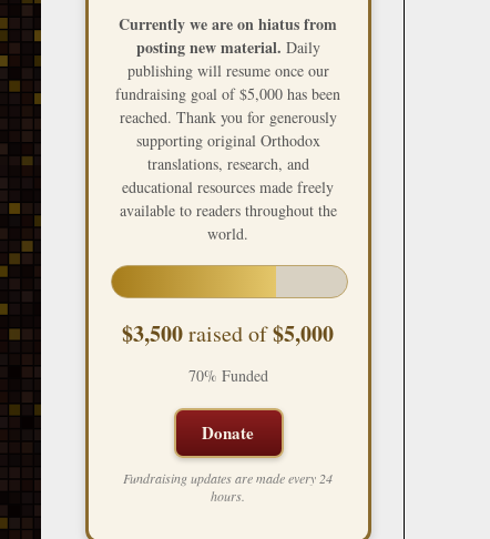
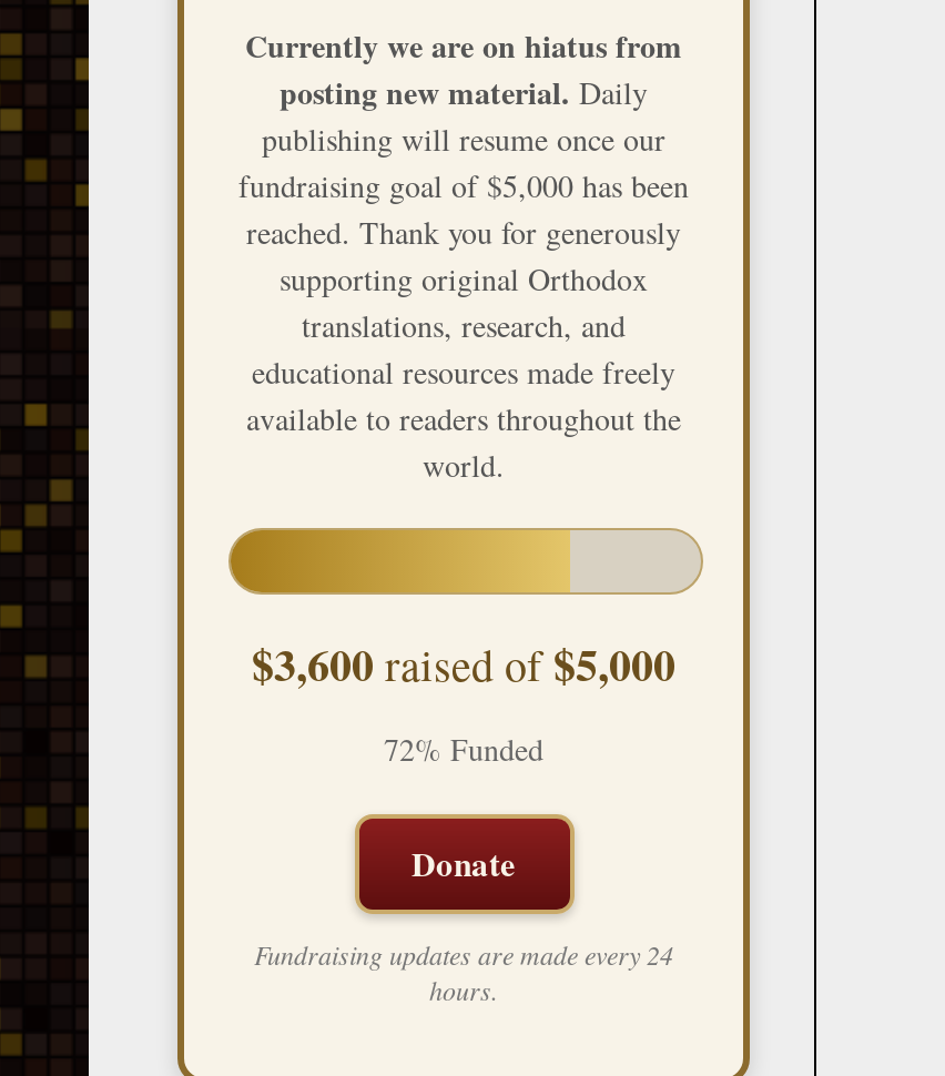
[122,317,334,349] $3,500 raised of $5,000 -> [252,631,675,696] $3,600 raised of $5,000
[188,364,268,386] 70% Funded -> [384,727,543,769] 72% Funded

